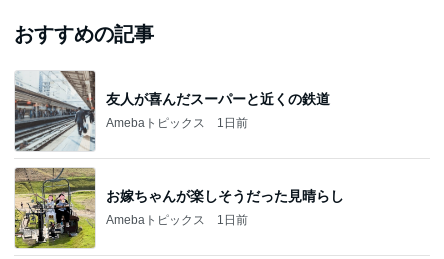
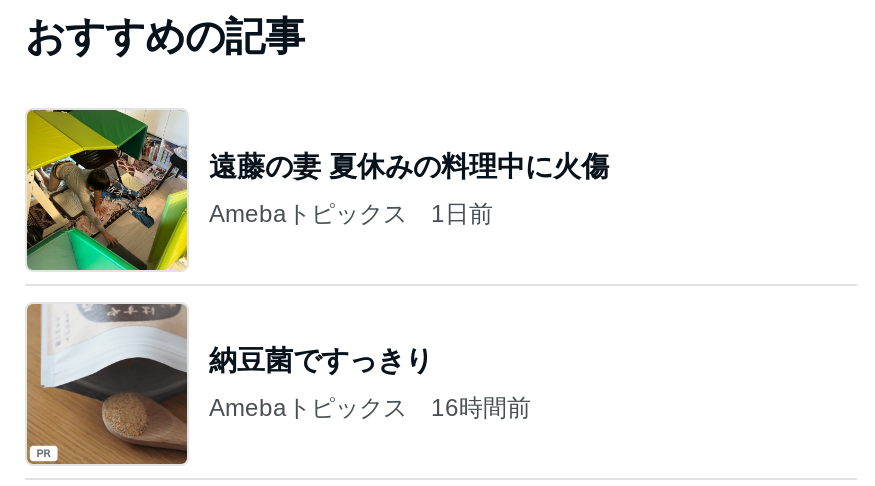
[14,70,330,152] [image] | 友人が喜んだスーパーと近くの鉄道 -> [25,108,609,272] [image] | 遠藤の妻 夏休みの料理中に火傷
[15,167,344,249] [image] | お嫁ちゃんが楽しそうだった見晴らし -> [27,304,433,466] [image] | 納豆菌ですっきり
[106,212,248,226] Amebaトピックス 1日前 -> [209,393,531,421] Amebaトピックス 16時間前

